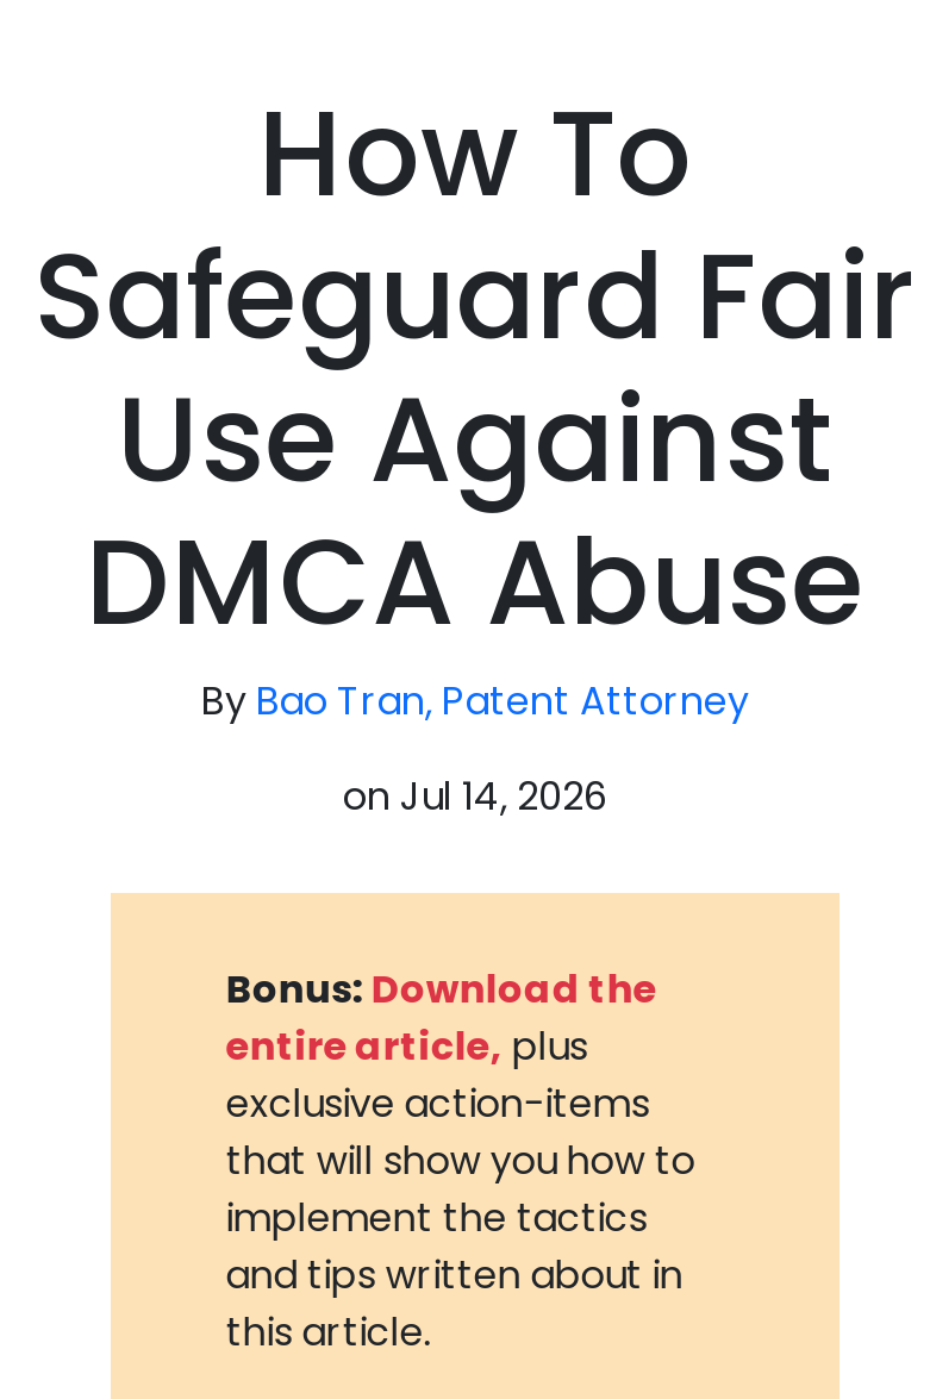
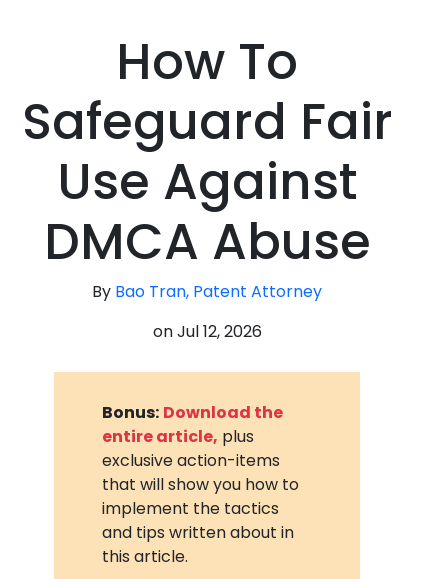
[343,769,607,824] on Jul 14, 2026 -> [152,320,261,343] on Jul 12, 2026

